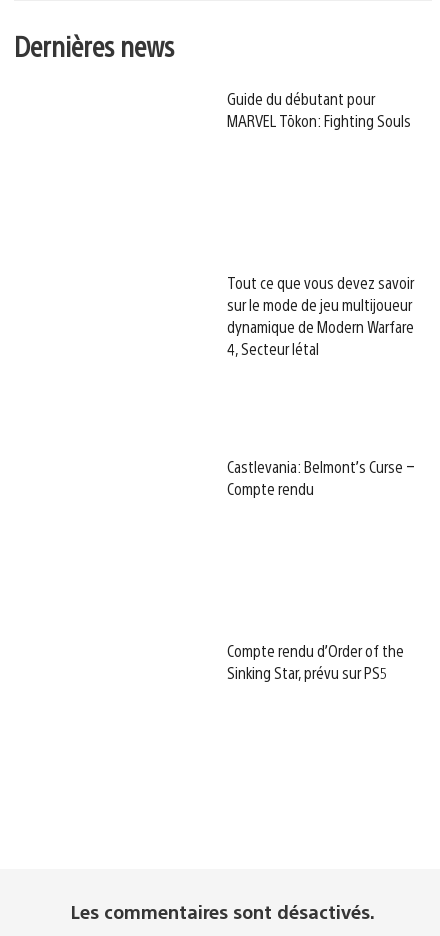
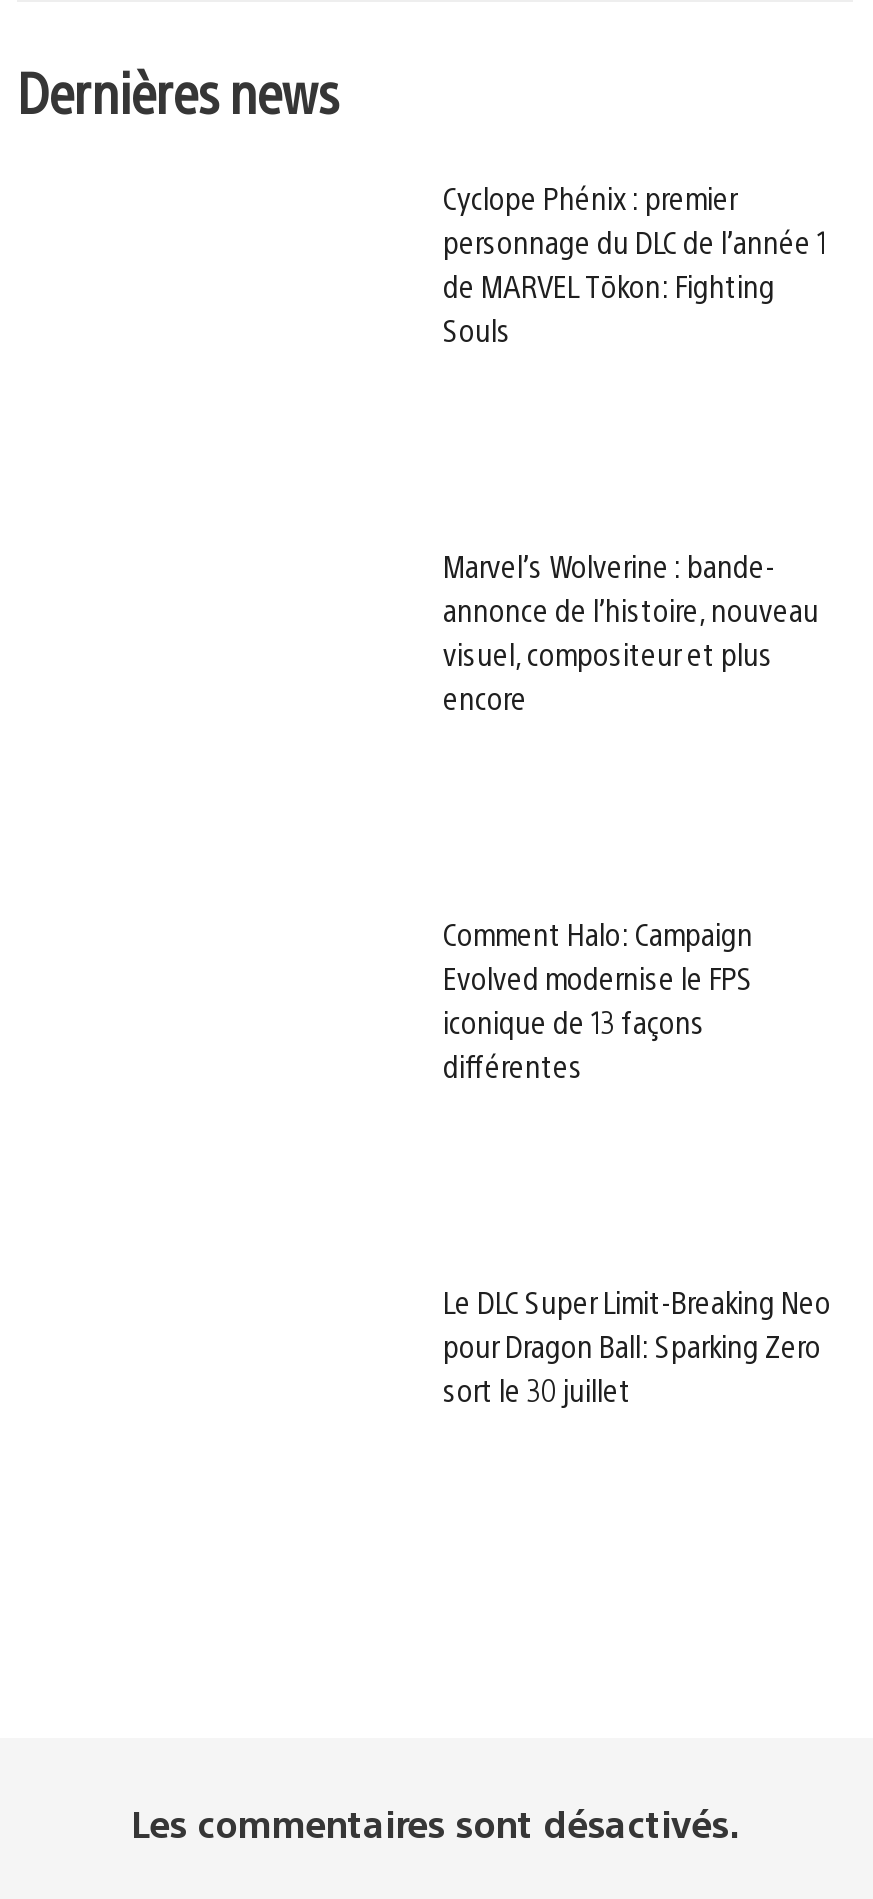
[227,88,411,131] Guide du débutant pour | MARVEL Tōkon: Fighting Souls -> [443,176,827,350] Cyclope Phénix : premier | personnage du DLC de l’année 1 | de MARVEL Tōkon: Fighting | Souls
[227,272,414,359] Tout ce que vous devez savoir | sur le mode de jeu multijoueur | dynamique de Modern Warfare | 4, Secteur létal -> [443,544,819,718] Marvel’s Wolverine : bande- | annonce de l’histoire, nouveau | visuel, compositeur et plus | encore
[227,456,415,499] Castlevania: Belmont’s Curse – | Compte rendu -> [443,912,753,1086] Comment Halo: Campaign | Evolved modernise le FPS | iconique de 13 façons | différentes
[227,640,404,683] Compte rendu d’Order of the | Sinking Star, prévu sur PS5 -> [443,1280,831,1410] Le DLC Super Limit-Breaking Neo | pour Dragon Ball: Sparking Zero | sort le 30 juillet

